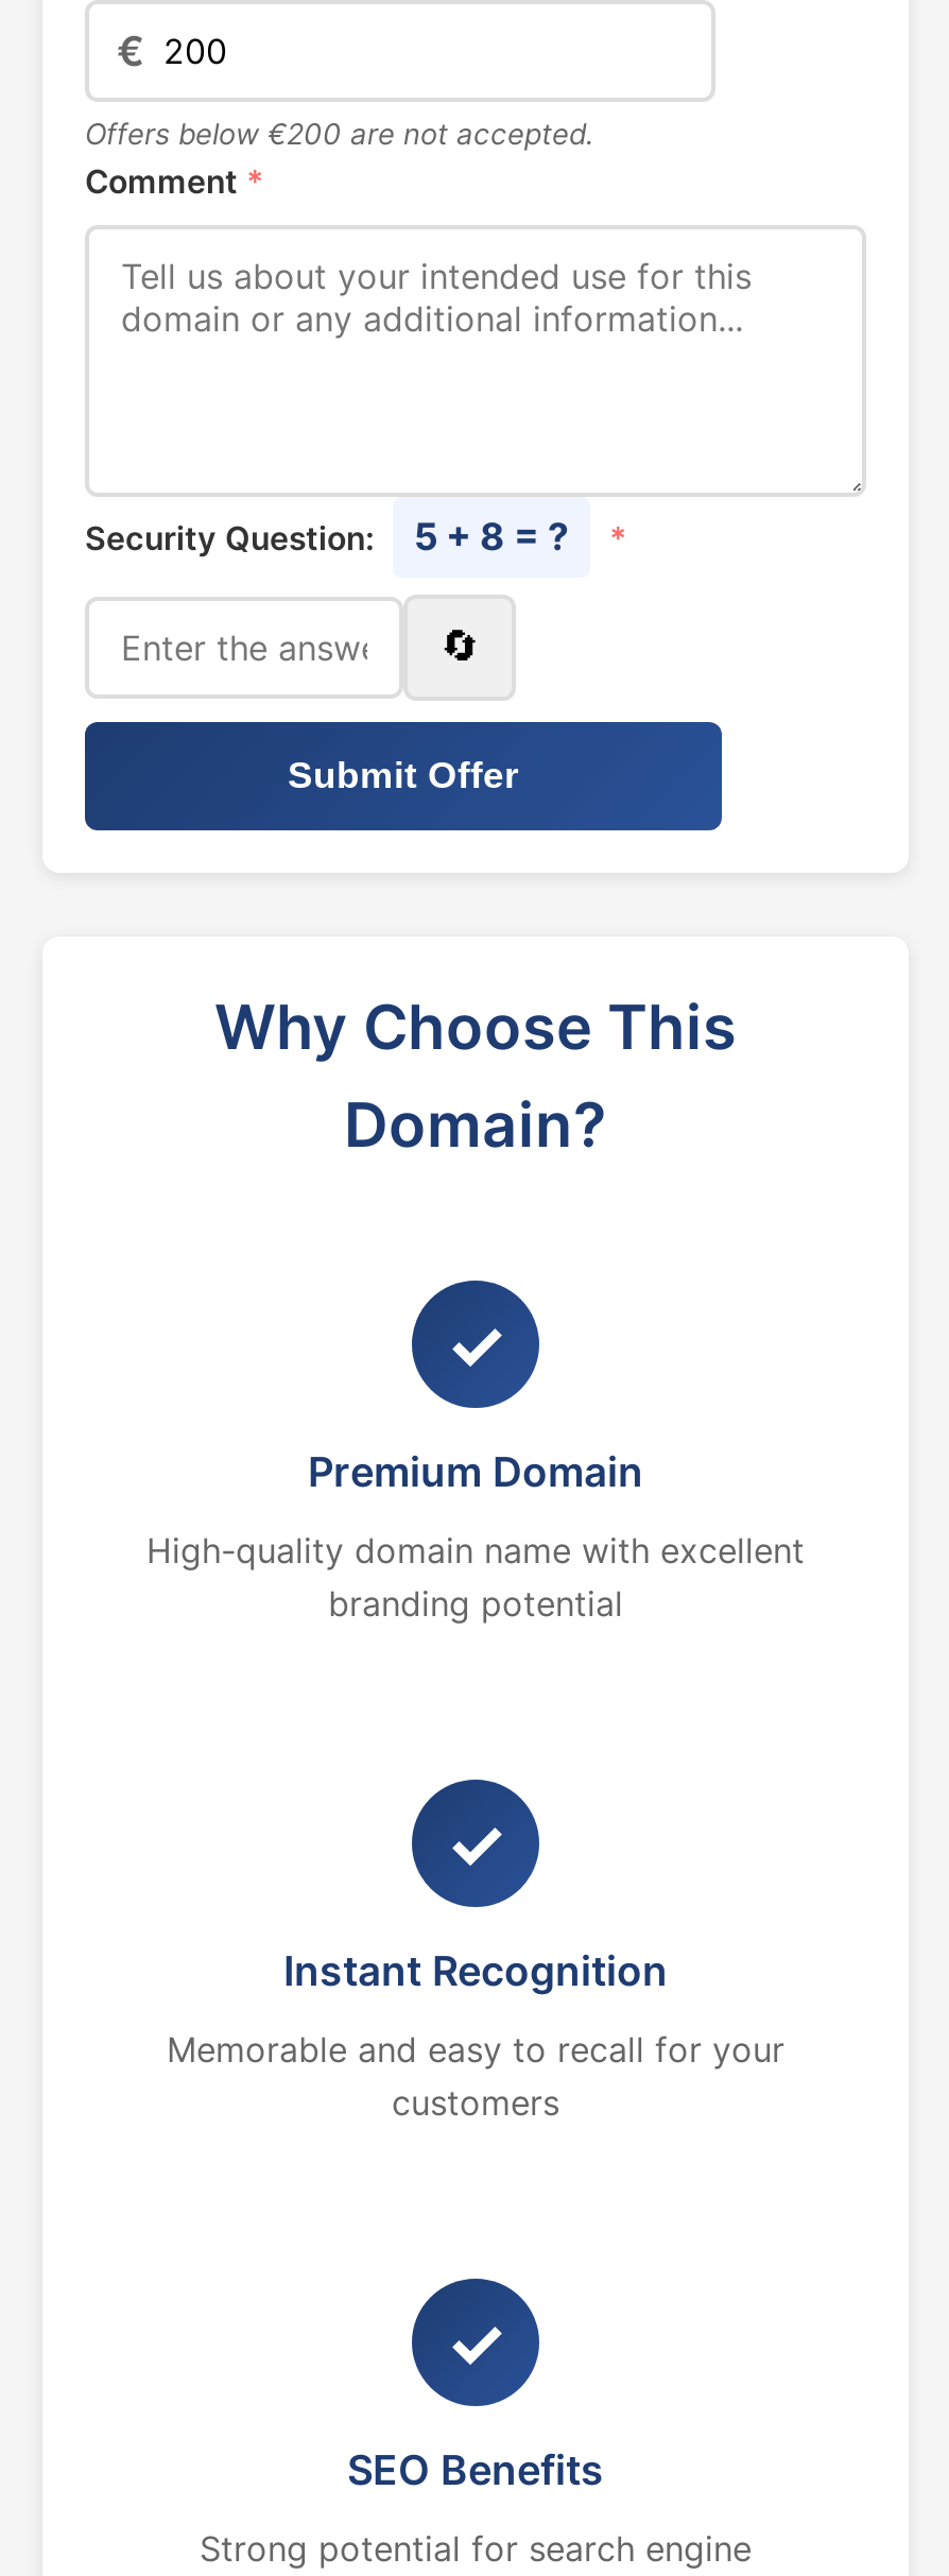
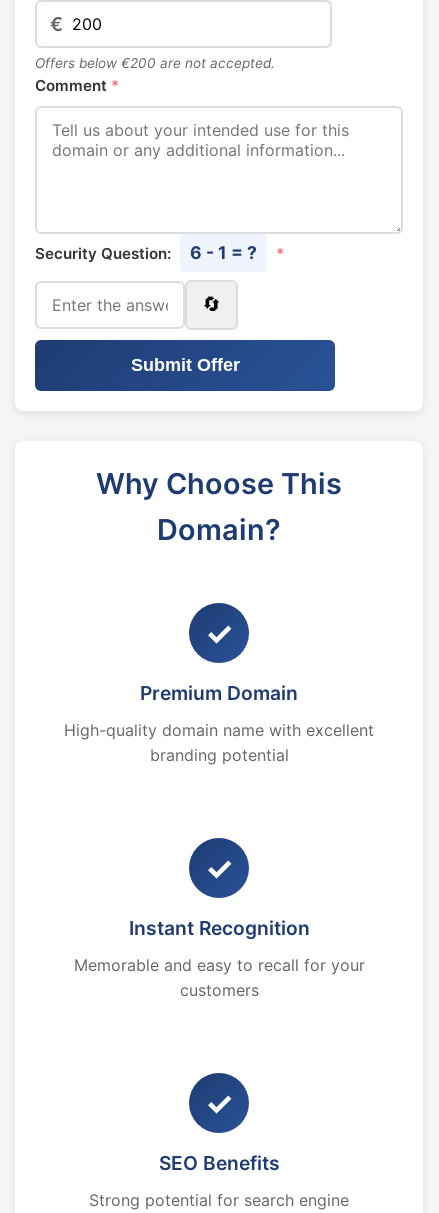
[414,514,569,559] 5 + 8 = ? -> [190,242,257,263] 6 - 1 = ?

